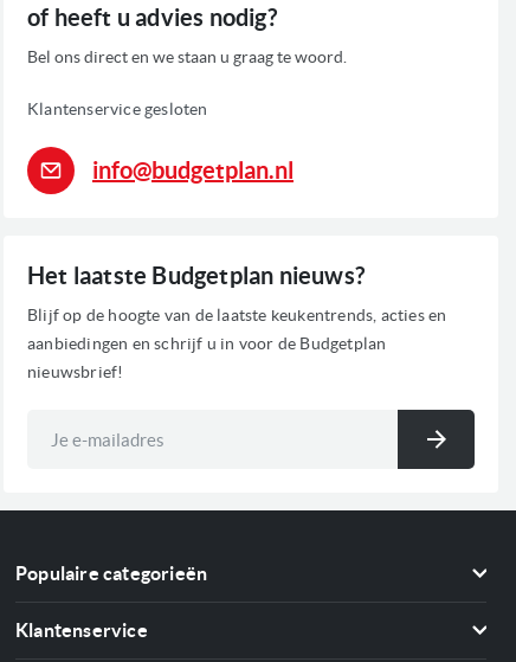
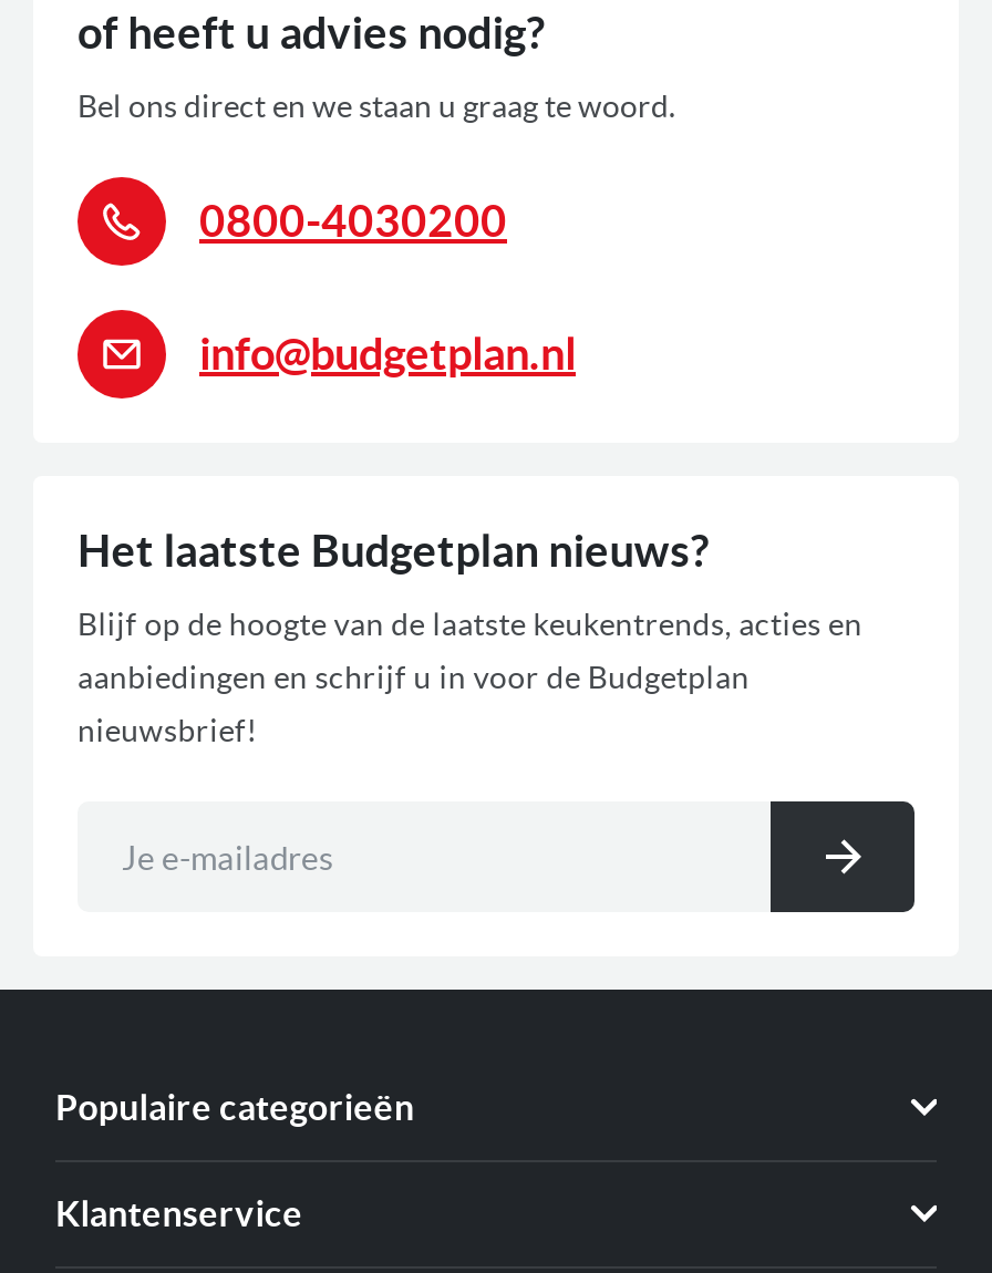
[27,100,208,119] Klantenservice gesloten -> [199,195,507,246] 0800-4030200

